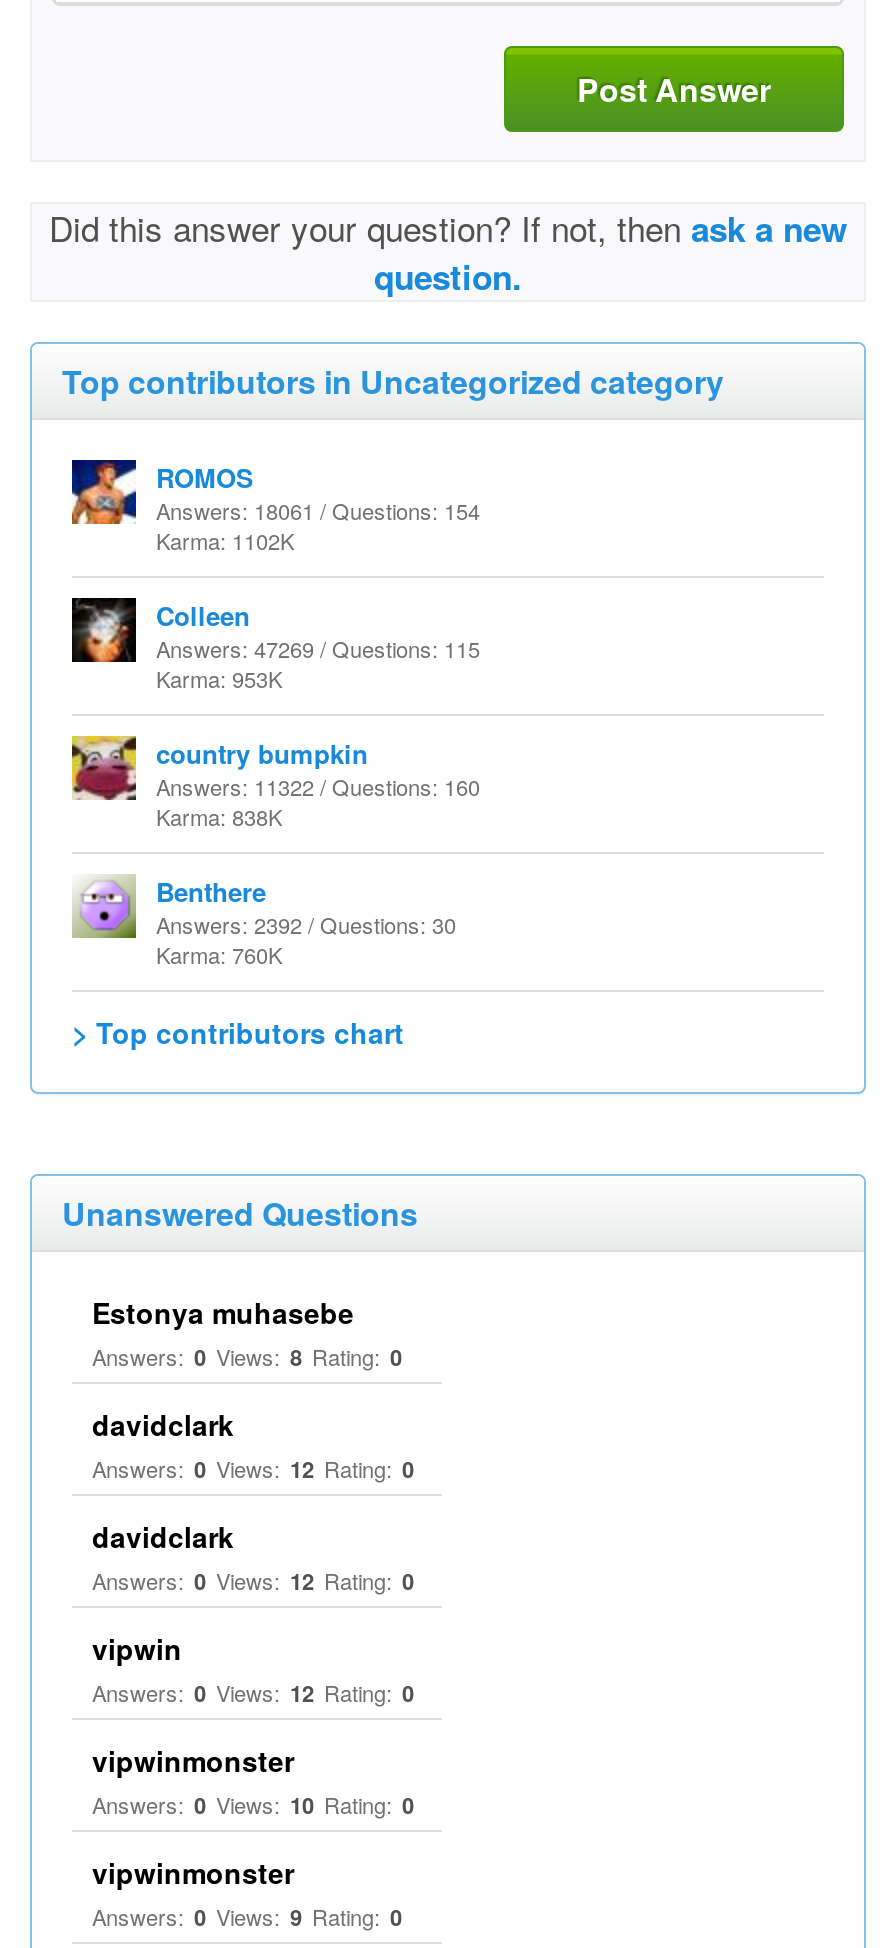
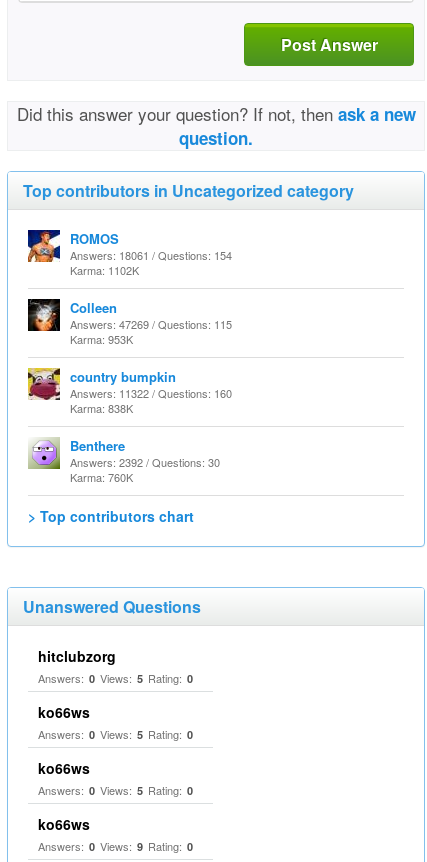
[92,1292,414,1892] Estonya muhasebe | Answers: 0 Views: 8 Rating: 0 | davidclark | Answers: 0 Views: 12 Rating: 0 | davidclark | Answers: 0 Views: 12 Rating: 0 | vipwin | Answers: 0 Views: 12 Rating: 0 | vipwinmonster | Answers: 0 Views: 10 Rating: 0 | vipwinmonster -> [38,646,193,834] hitclubzorg | Answers: 0 Views: 5 Rating: 0 | ko66ws | Answers: 0 Views: 5 Rating: 0 | ko66ws | Answers: 0 Views: 5 Rating: 0 | ko66ws

